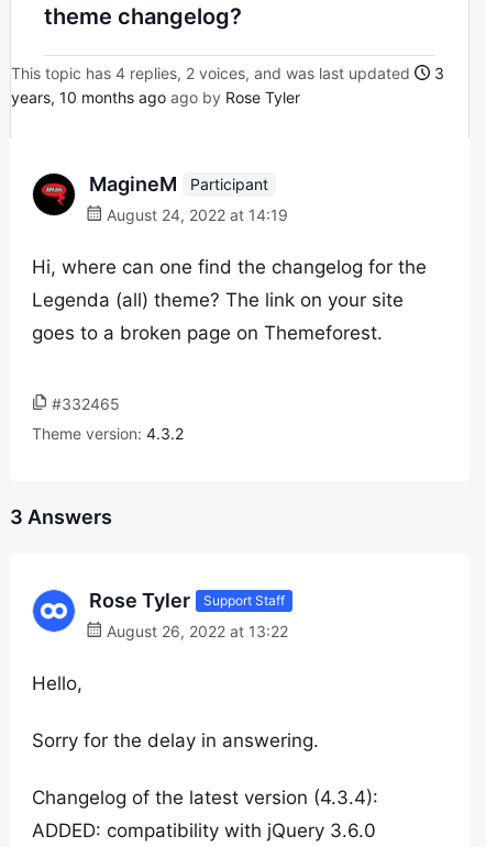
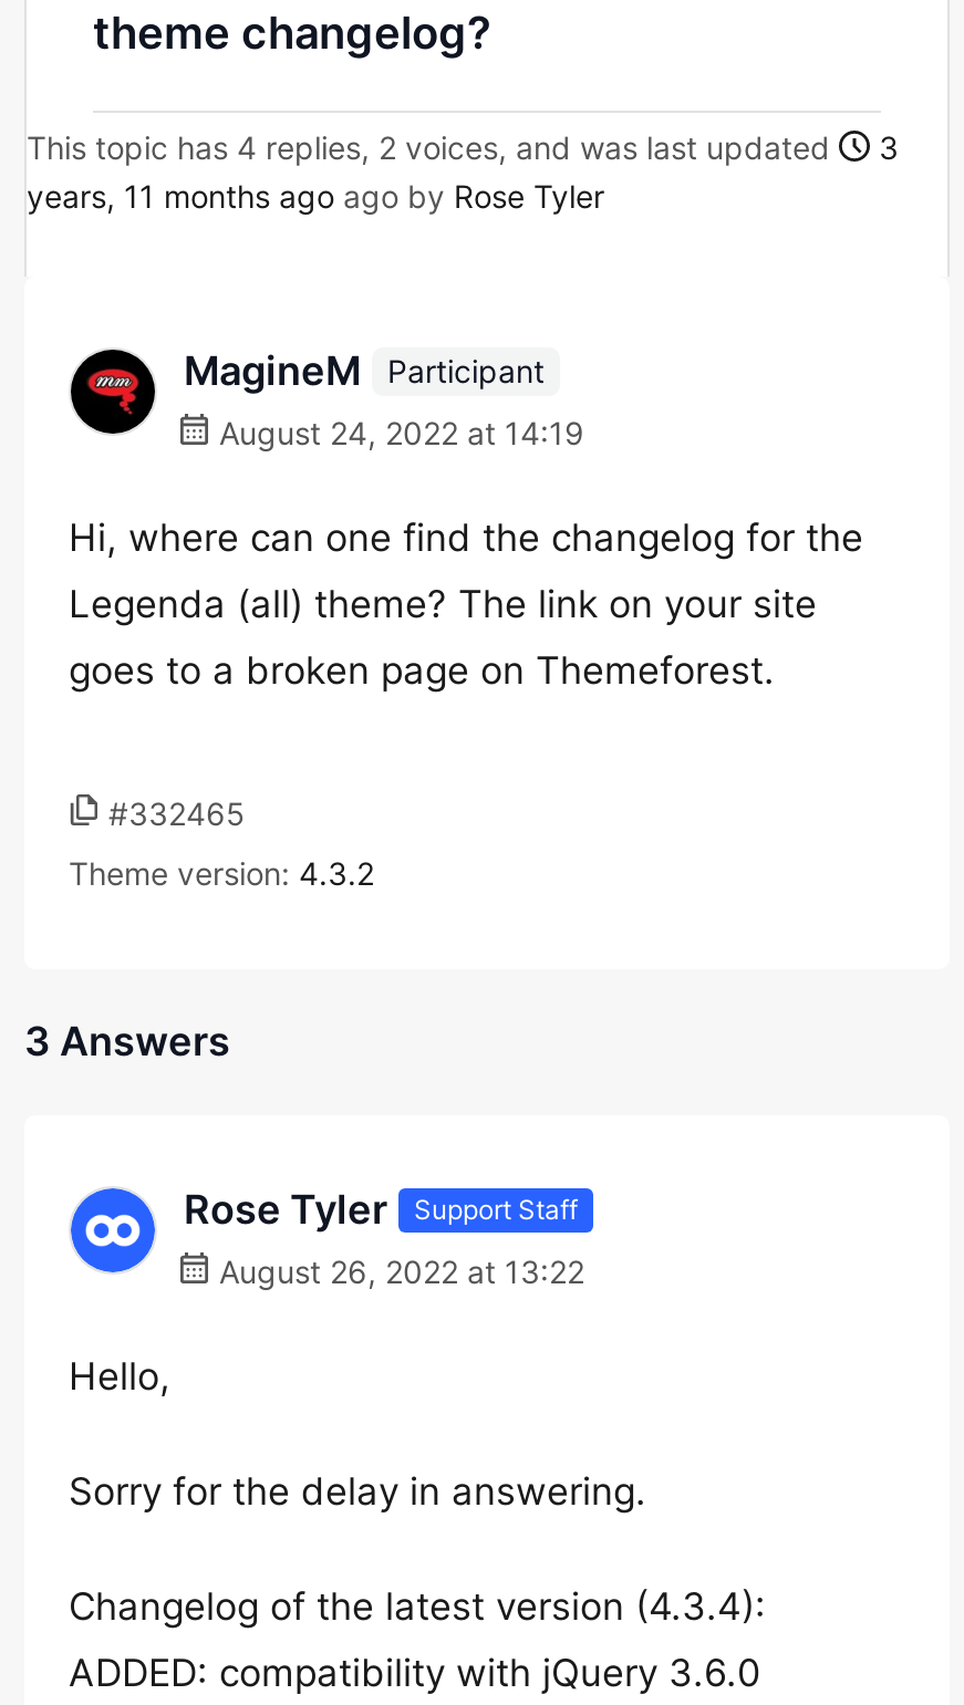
[11,88,300,107] years, 10 months ago ago by Rose Tyler -> [27,177,604,215] years, 11 months ago ago by Rose Tyler

